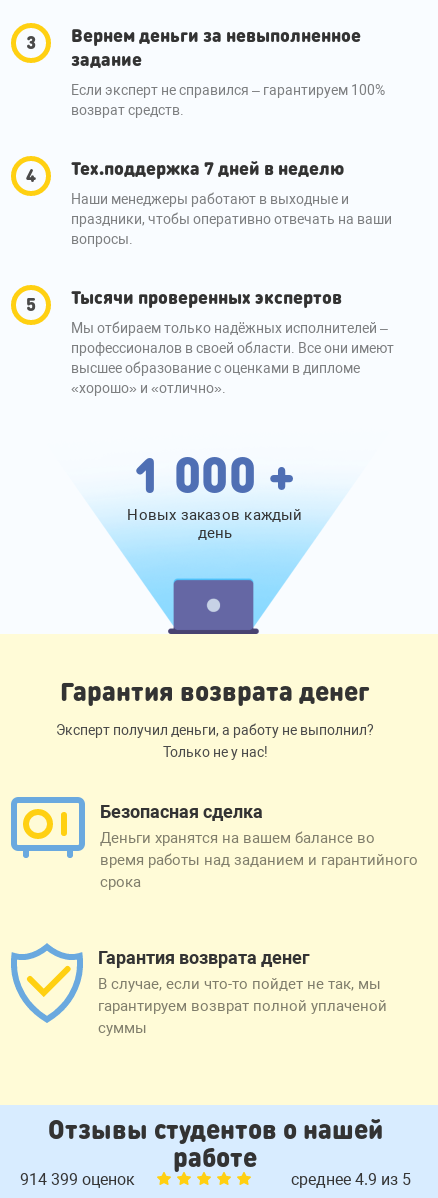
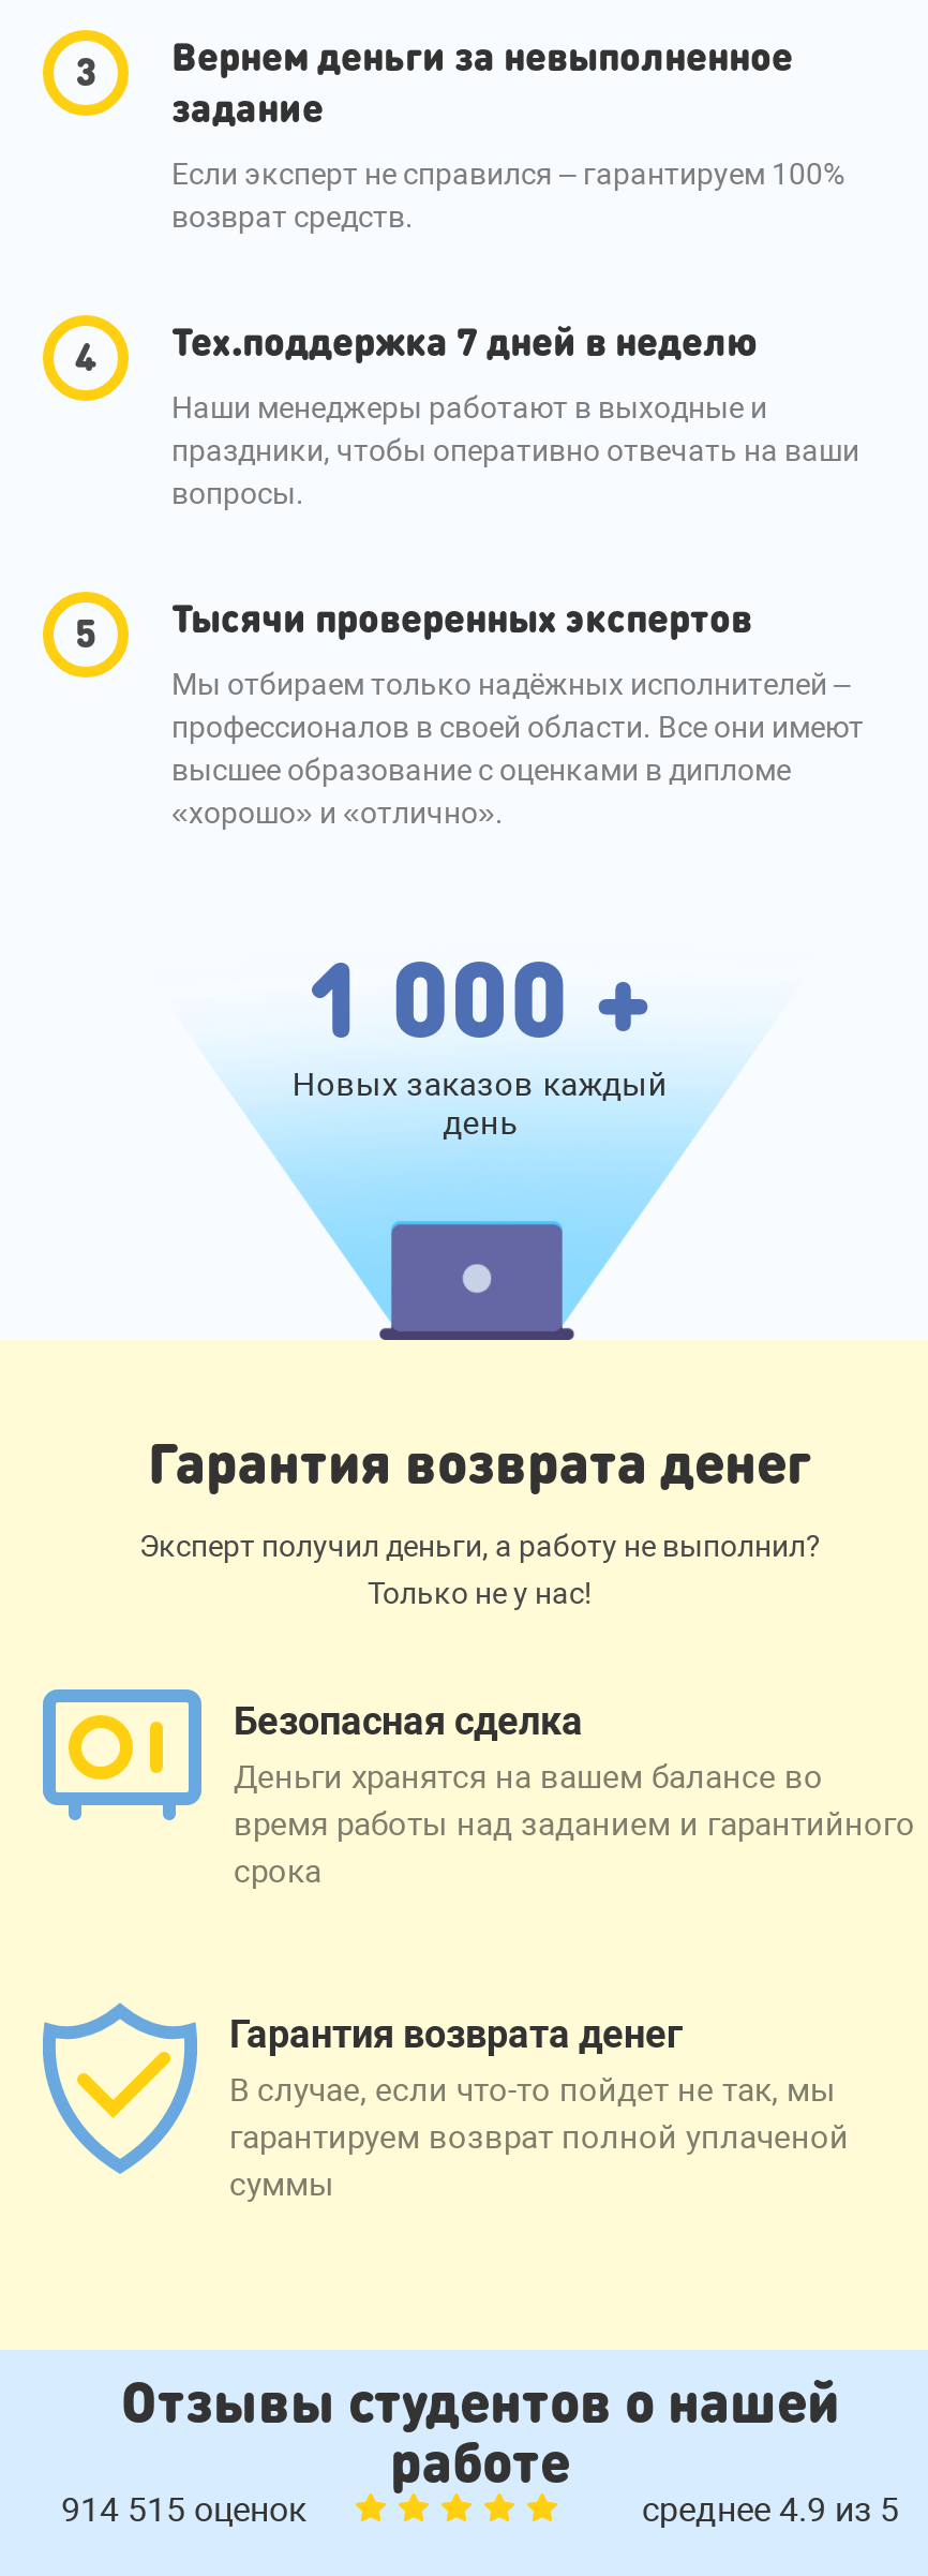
[19,1170,138,1189] 914 399 оценок -> [61,2489,316,2530] 914 515 оценок

